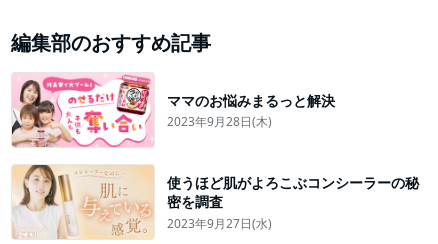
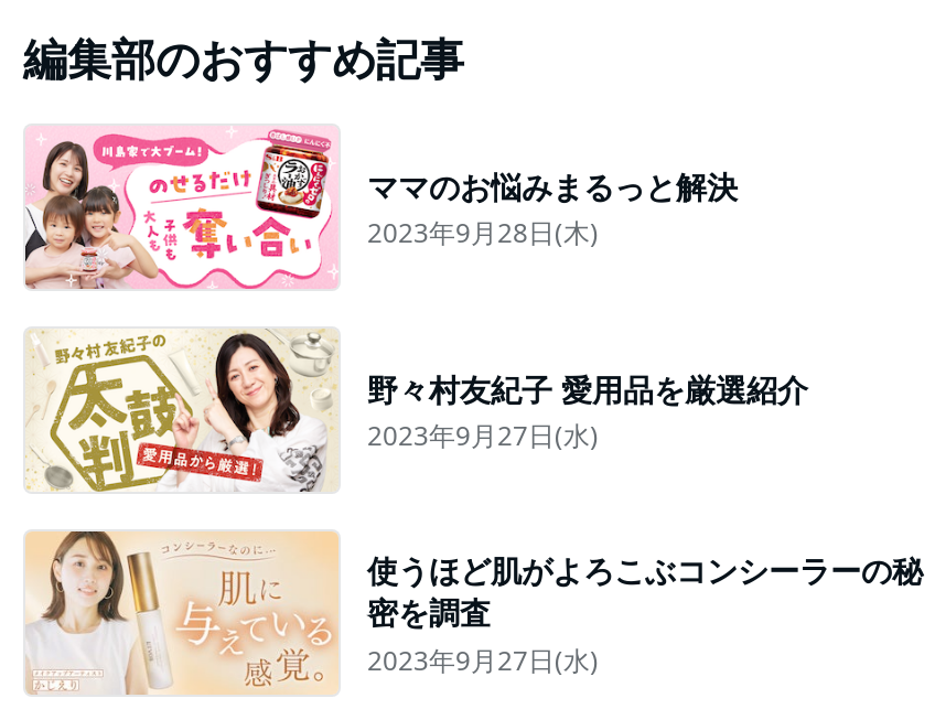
none -> [30,331,808,494] [image] | 野々村友紀子 愛用品を厳選紹介 | 2023年9月27日(水)

